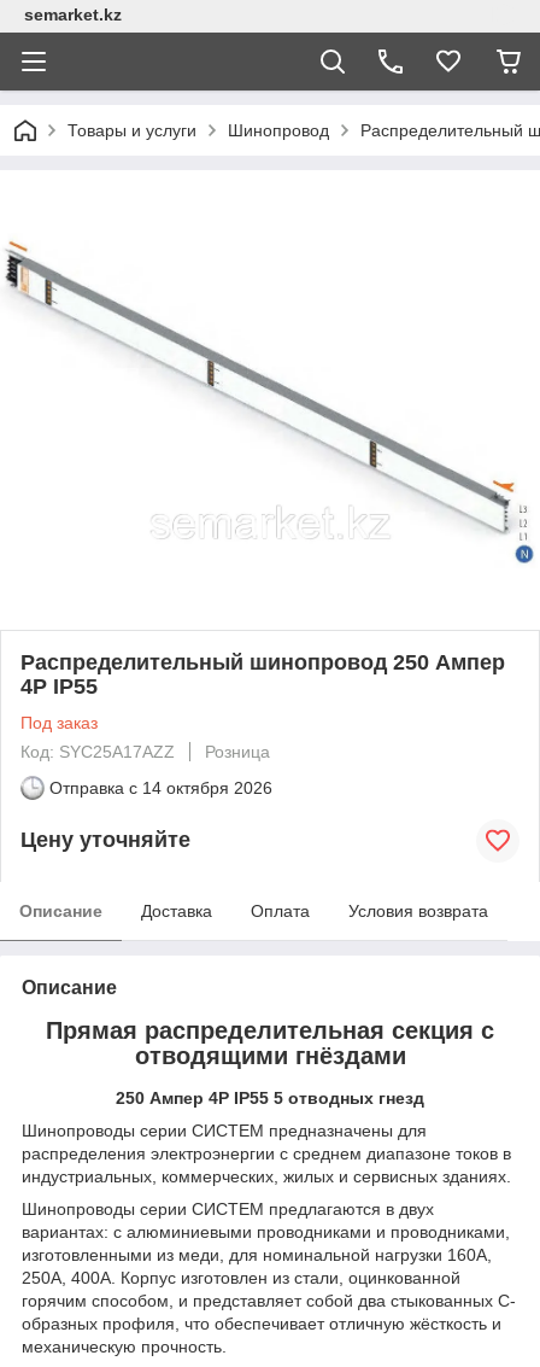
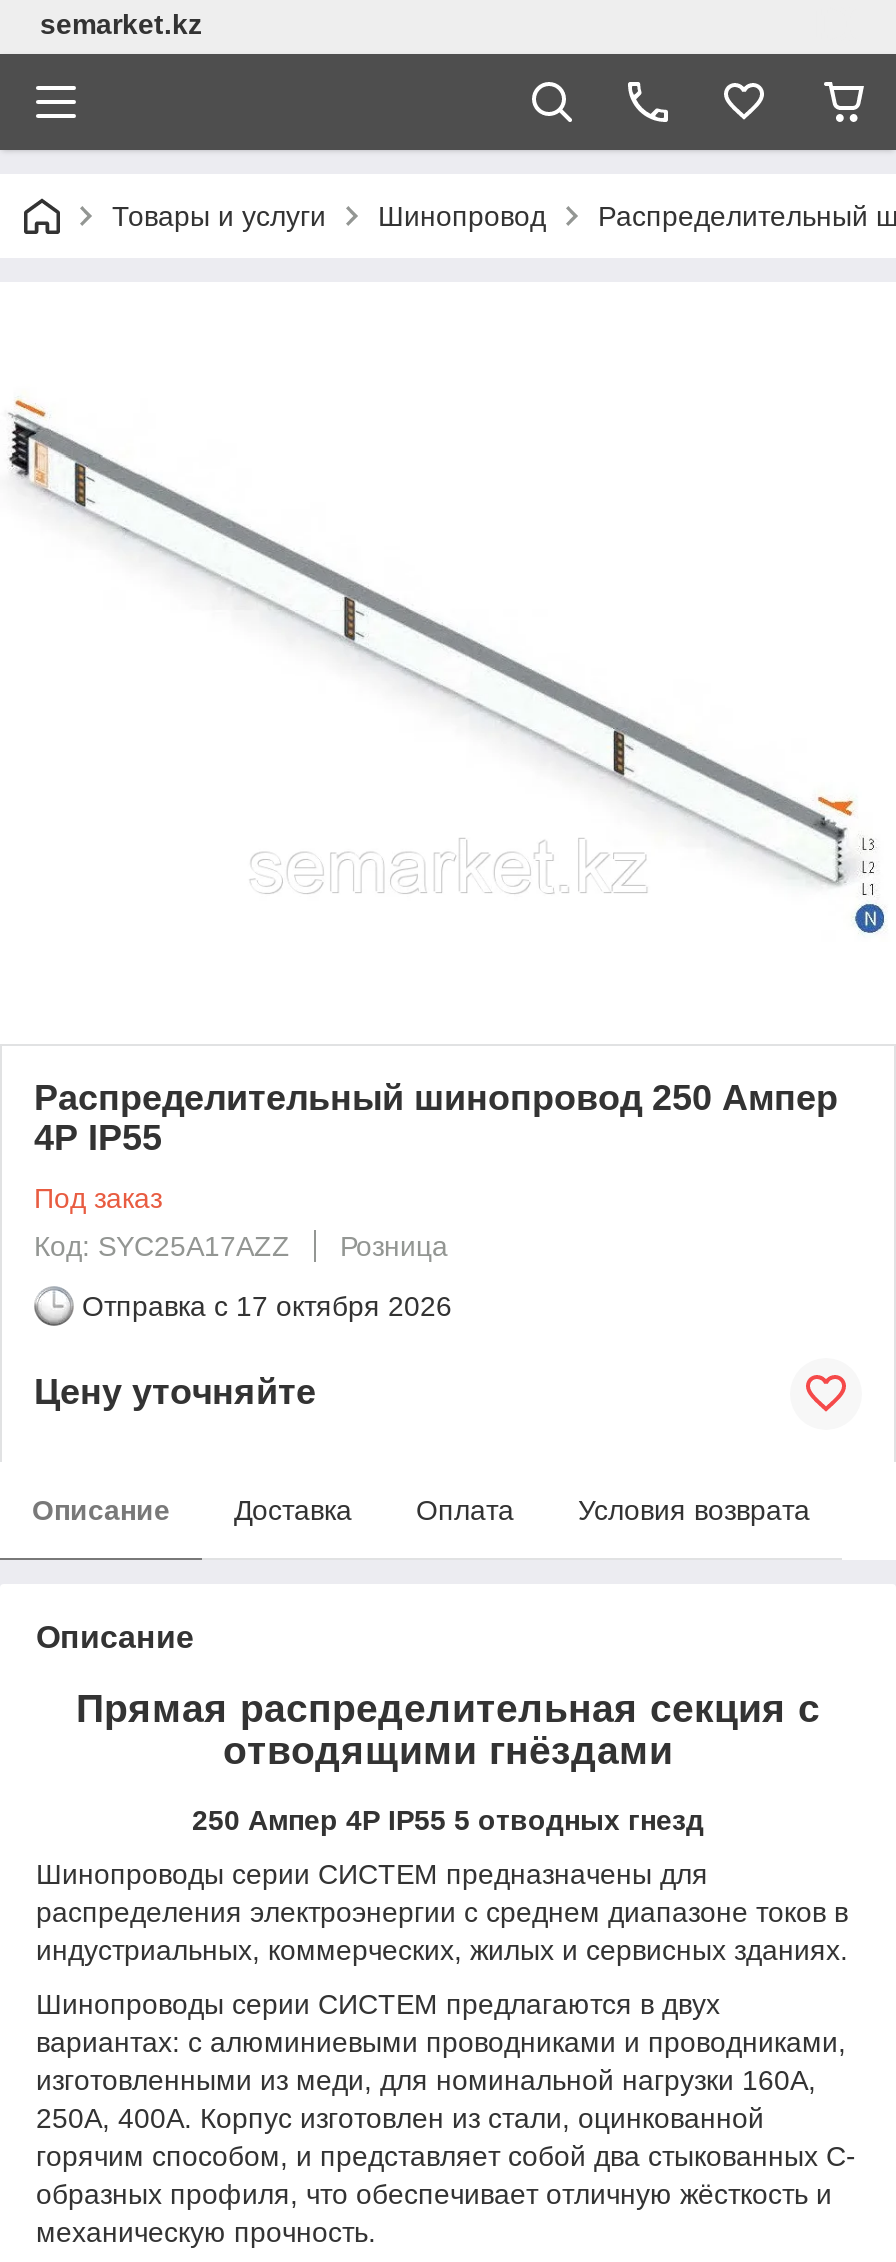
[49,778,272,797] Отправка с 14 октября 2026 -> [82,1290,452,1322] Отправка с 17 октября 2026

